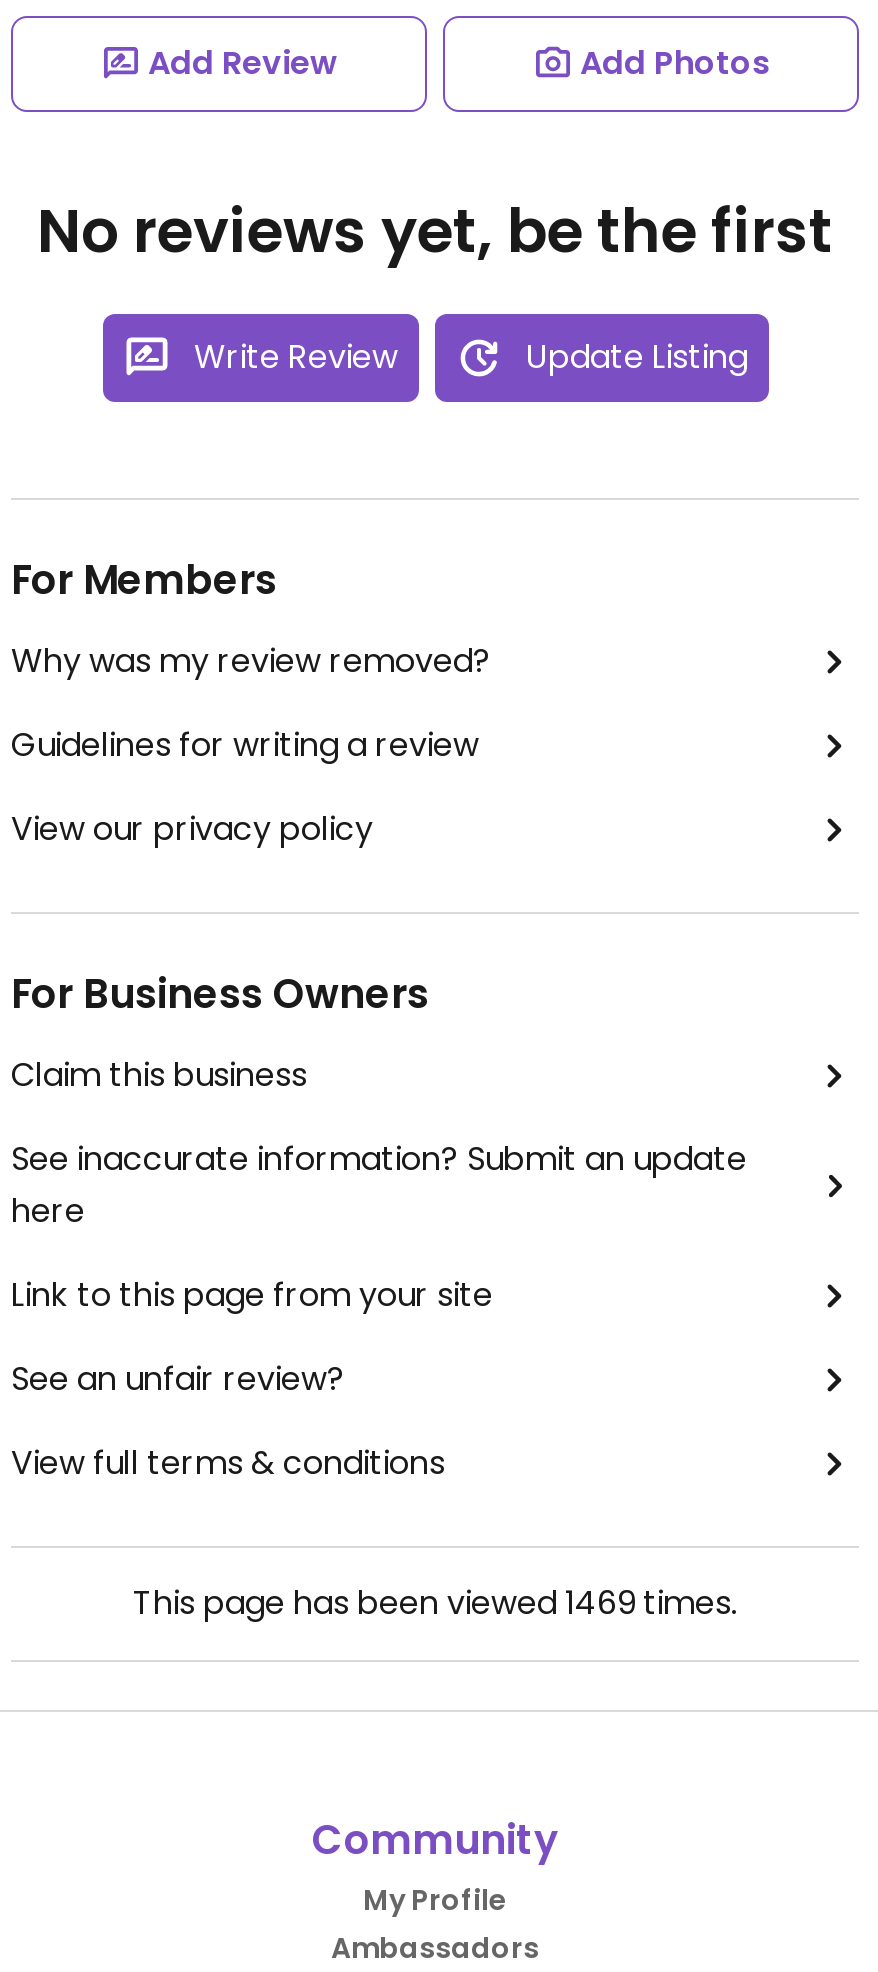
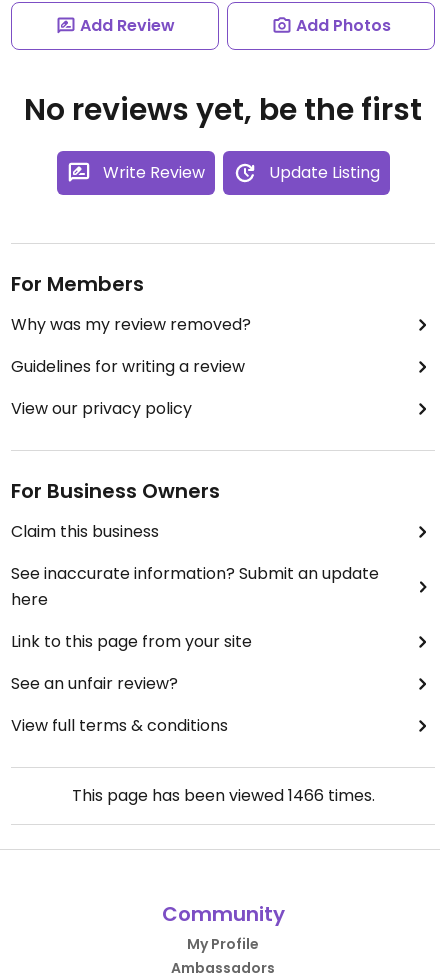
[133,1580,737,1626] This page has been viewed 1469 times. -> [71,784,374,807] This page has been viewed 1466 times.

